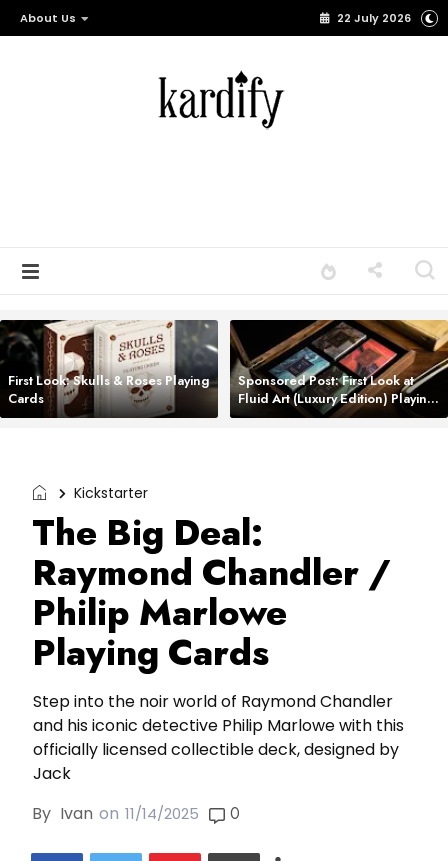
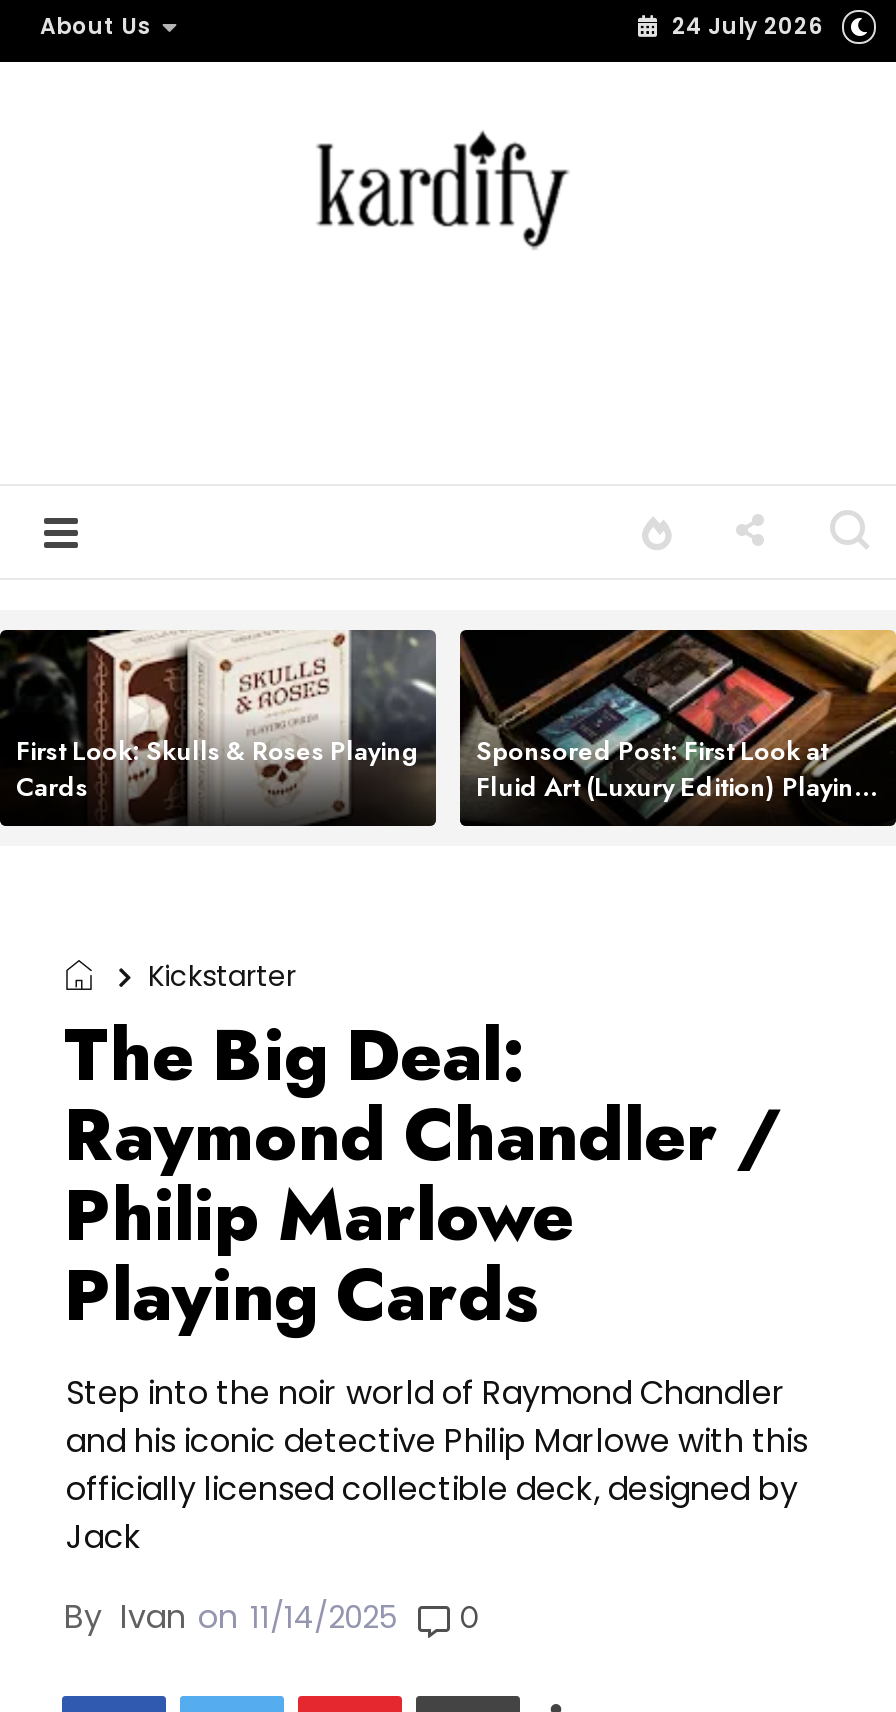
[337,10,411,26] 22 July 2026 -> [672,10,822,42] 24 July 2026

